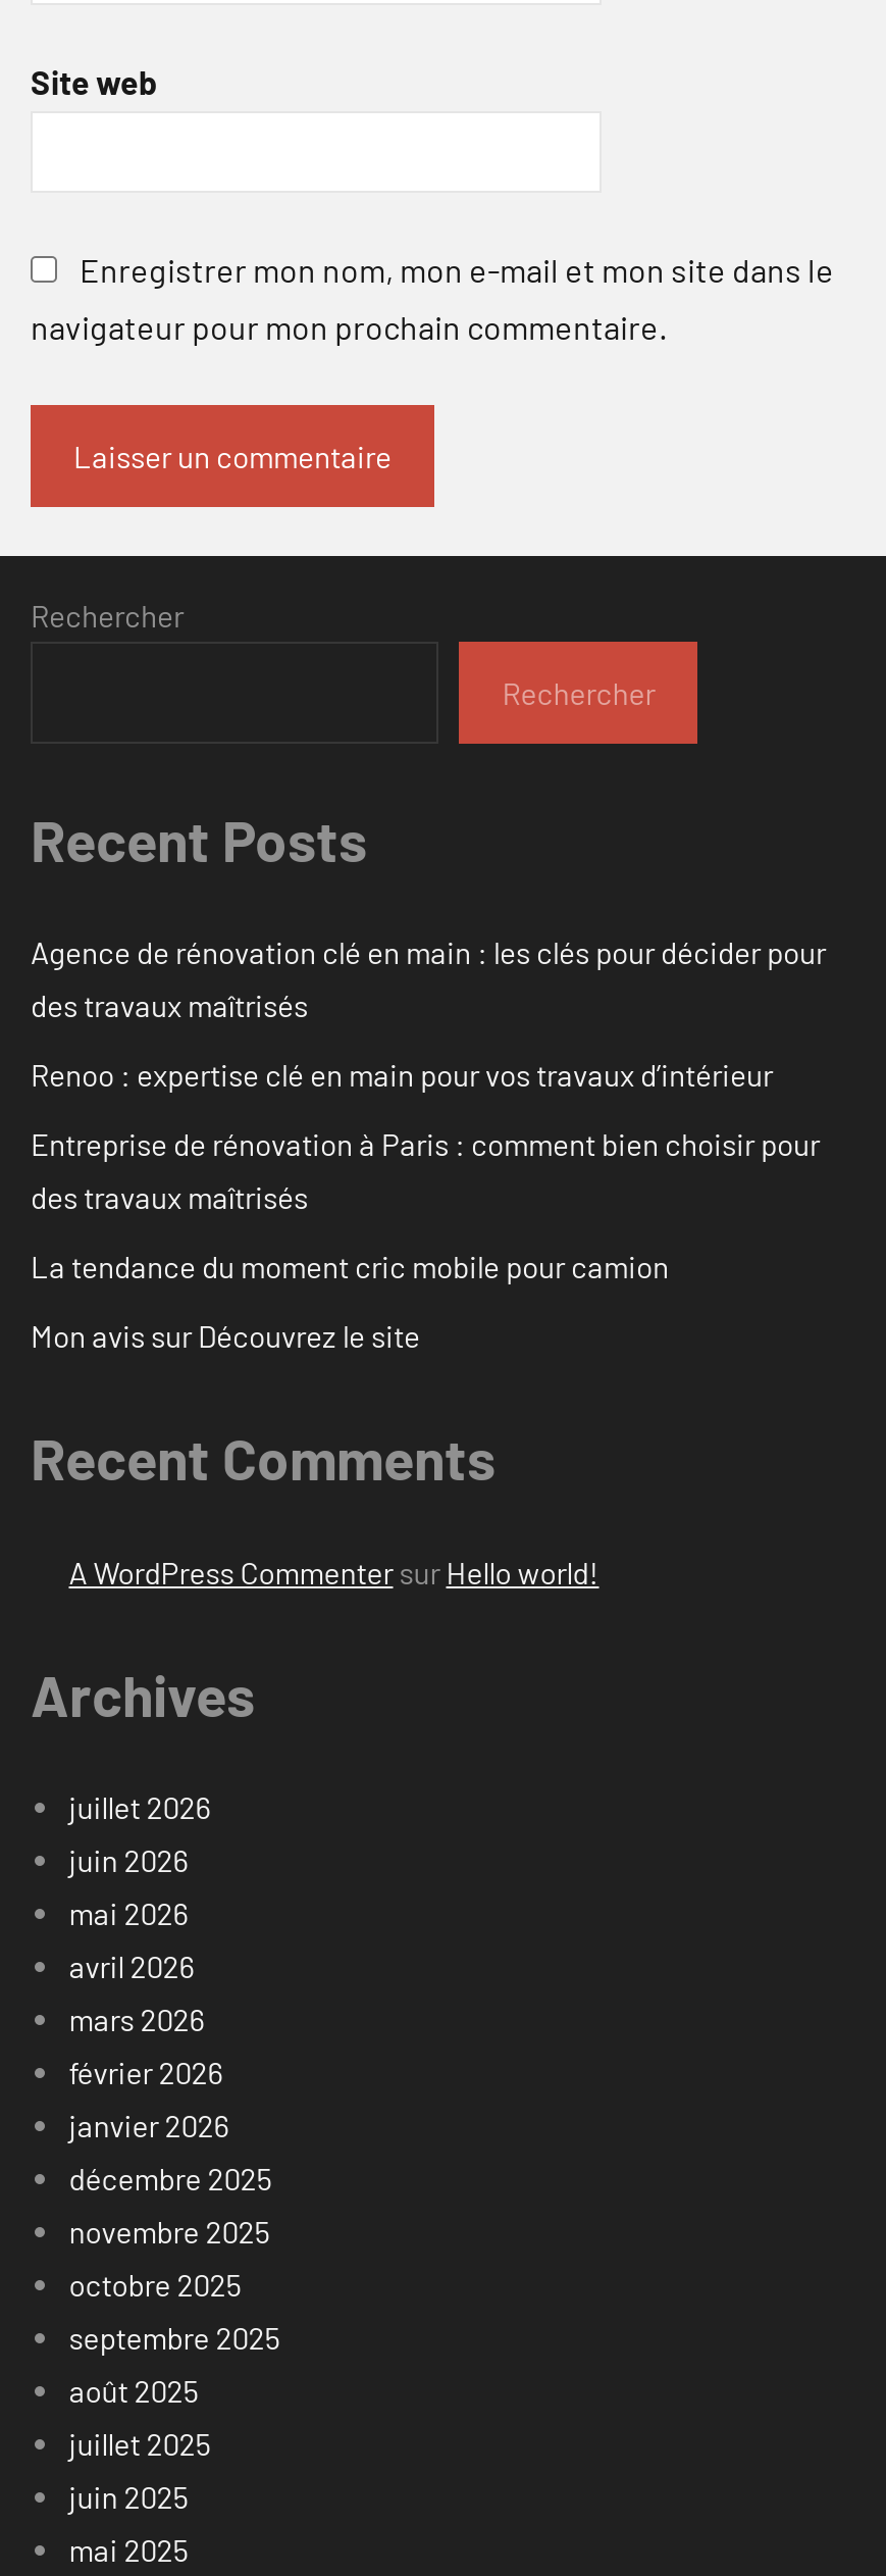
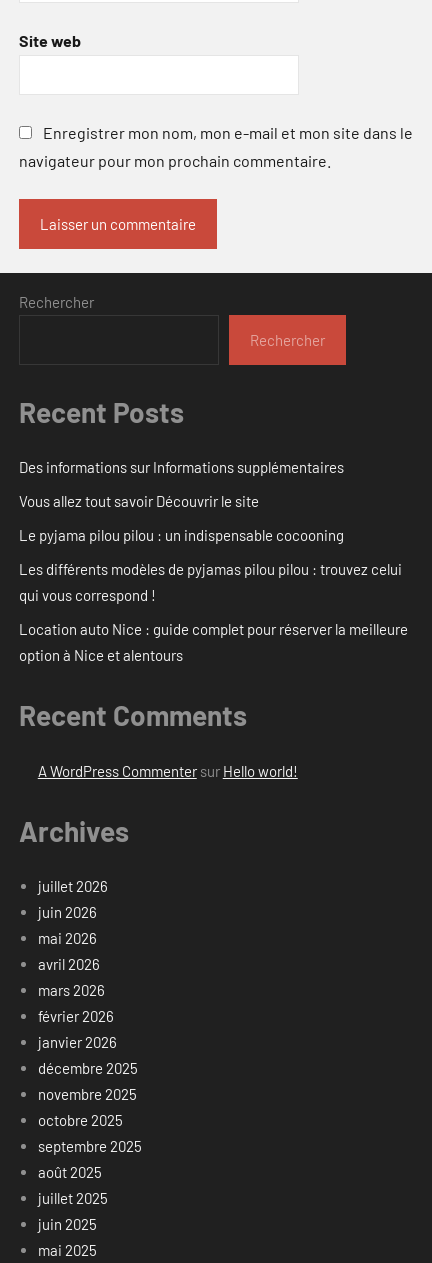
[31,934,826,1024] Agence de rénovation clé en main : les clés pour décider pour | des travaux maîtrisés -> [19,458,344,476] Des informations sur Informations supplémentaires
[31,1057,773,1093] Renoo : expertise clé en main pour vos travaux d’intérieur -> [19,492,259,510] Vous allez tout savoir Découvrir le site
[31,1126,820,1216] Entreprise de rénovation à Paris : comment bien choisir pour | des travaux maîtrisés -> [19,526,344,544] Le pyjama pilou pilou : un indispensable cocooning
[31,1248,669,1285] La tendance du moment cric mobile pour camion -> [19,560,402,604] Les différents modèles de pyjamas pilou pilou : trouvez celui | qui vous correspond !
[31,1318,420,1354] Mon avis sur Découvrez le site -> [19,620,408,664] Location auto Nice : guide complet pour réserver la meilleure | option à Nice et alentours

